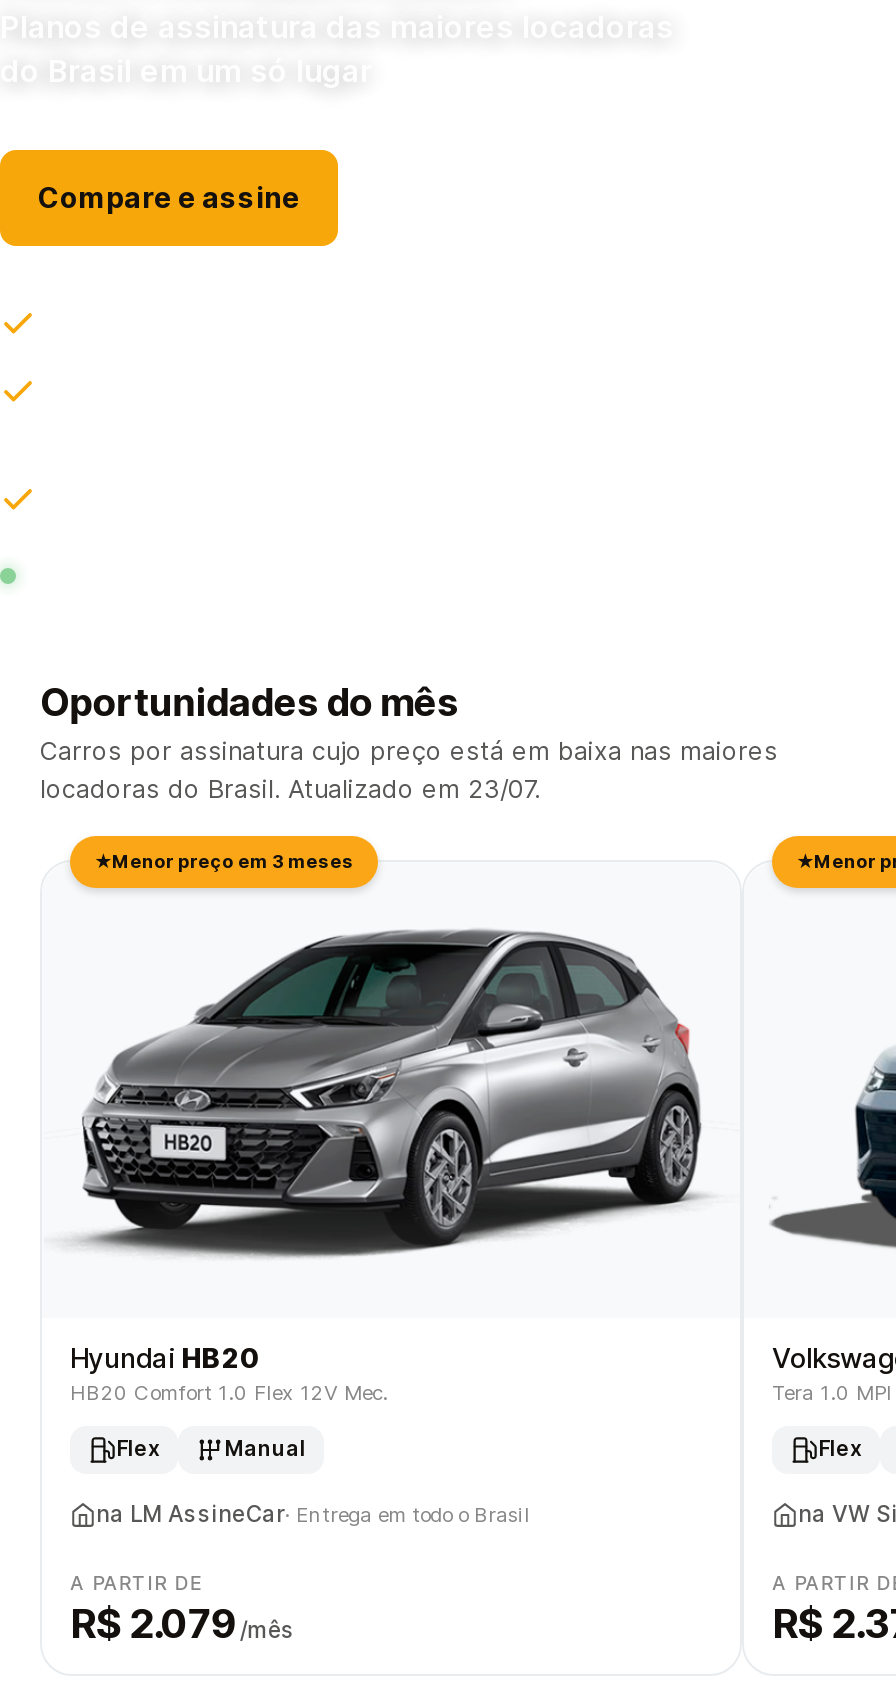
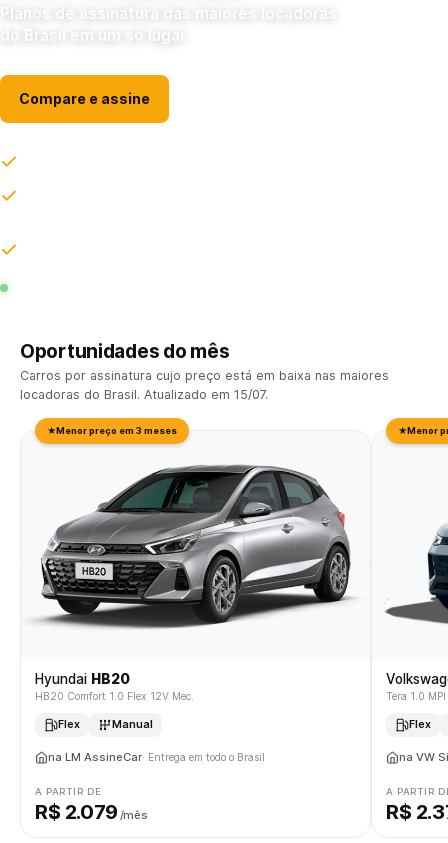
[40,775,540,805] locadoras do Brasil. Atualizado em 23/07. -> [20,387,268,402] locadoras do Brasil. Atualizado em 15/07.

